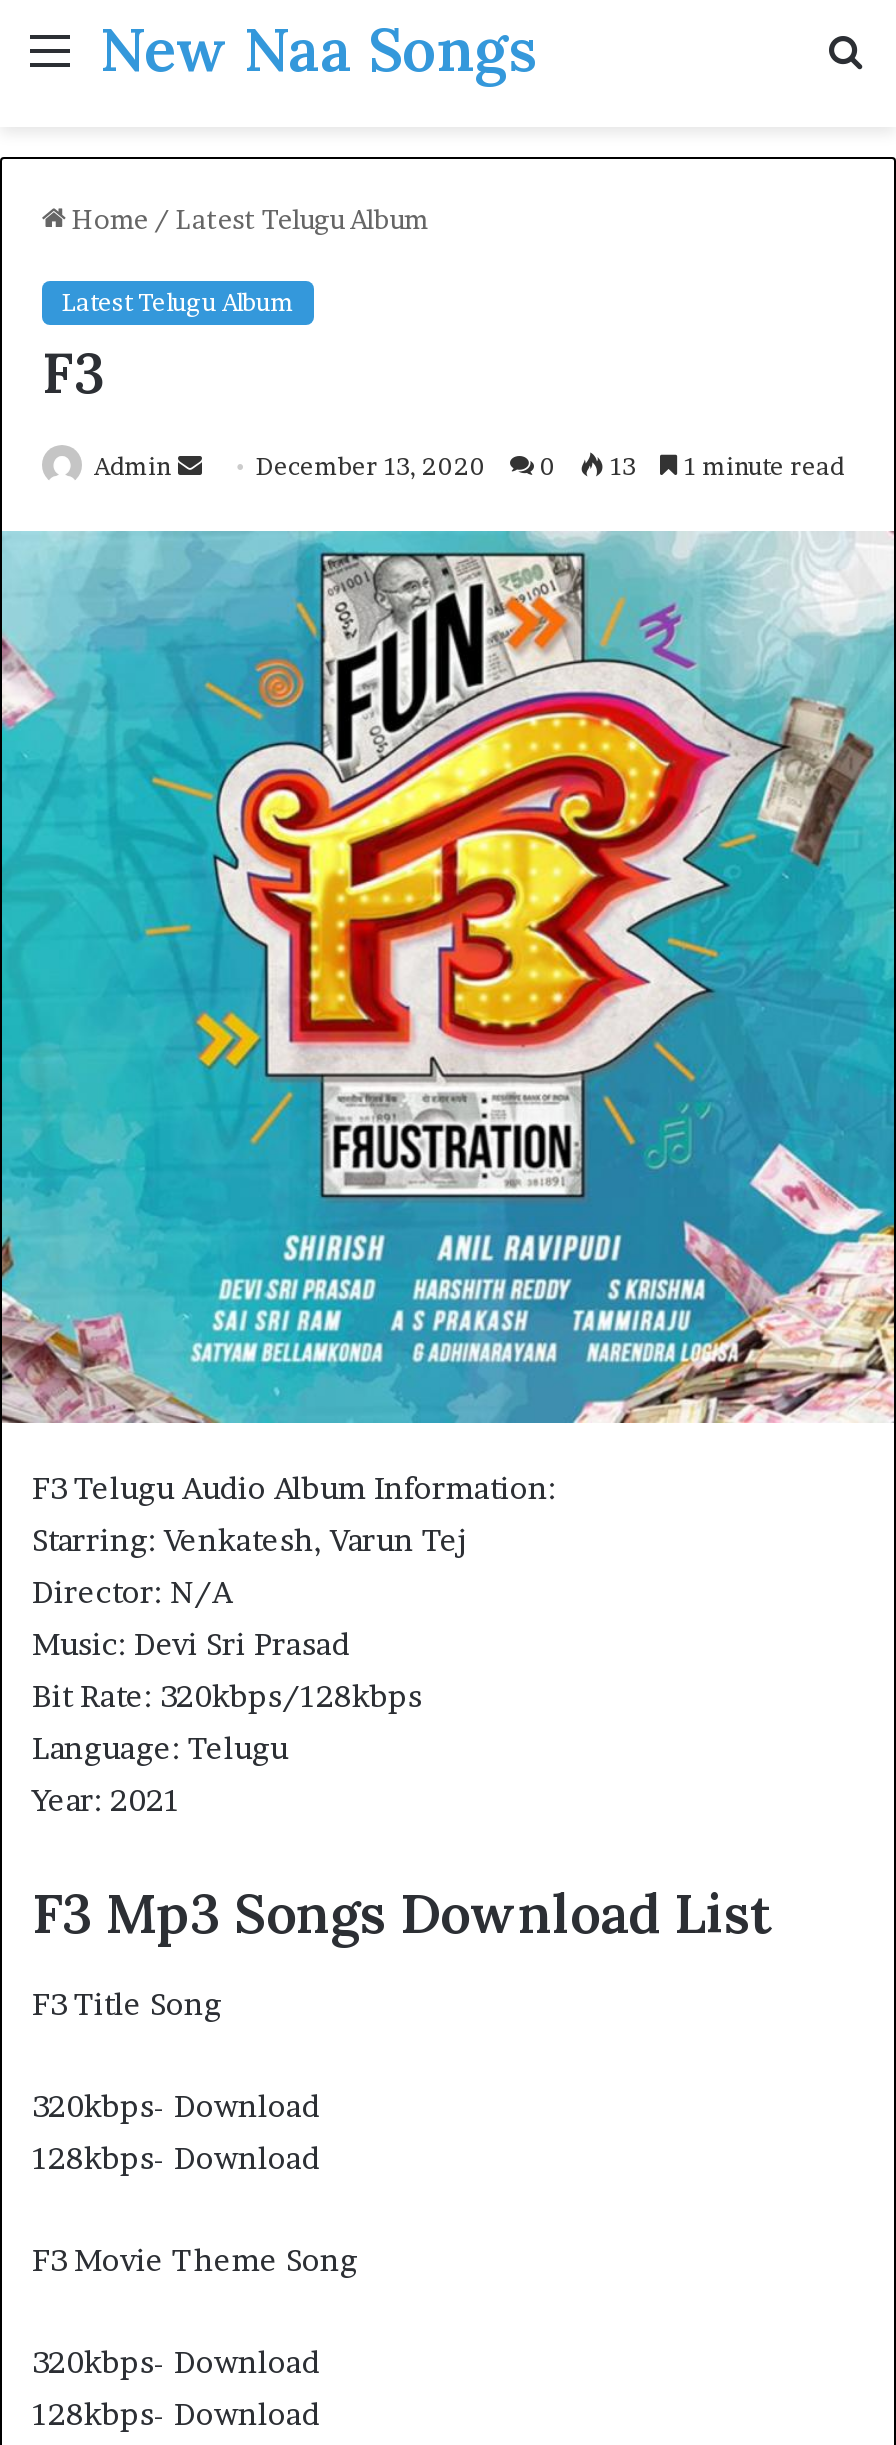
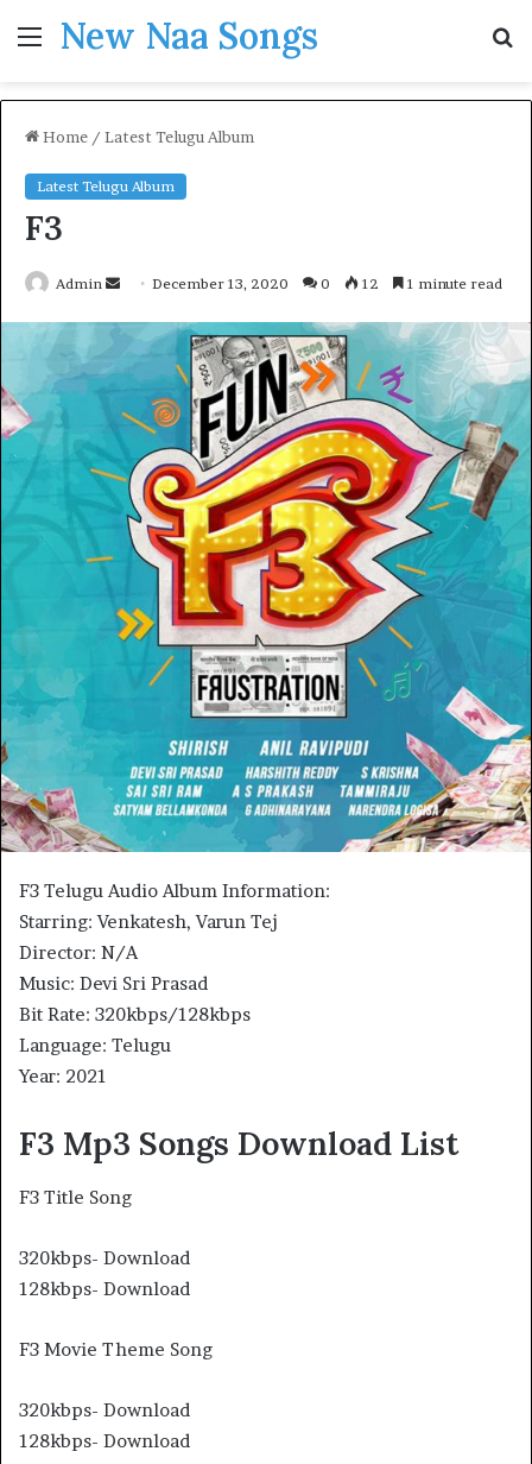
[604,451,636,481] 13 -> [359,274,379,292] 12

